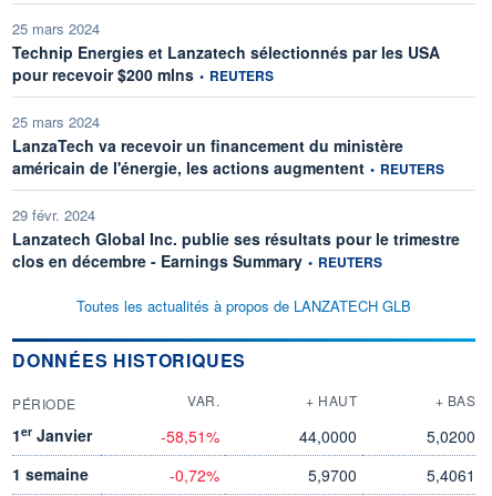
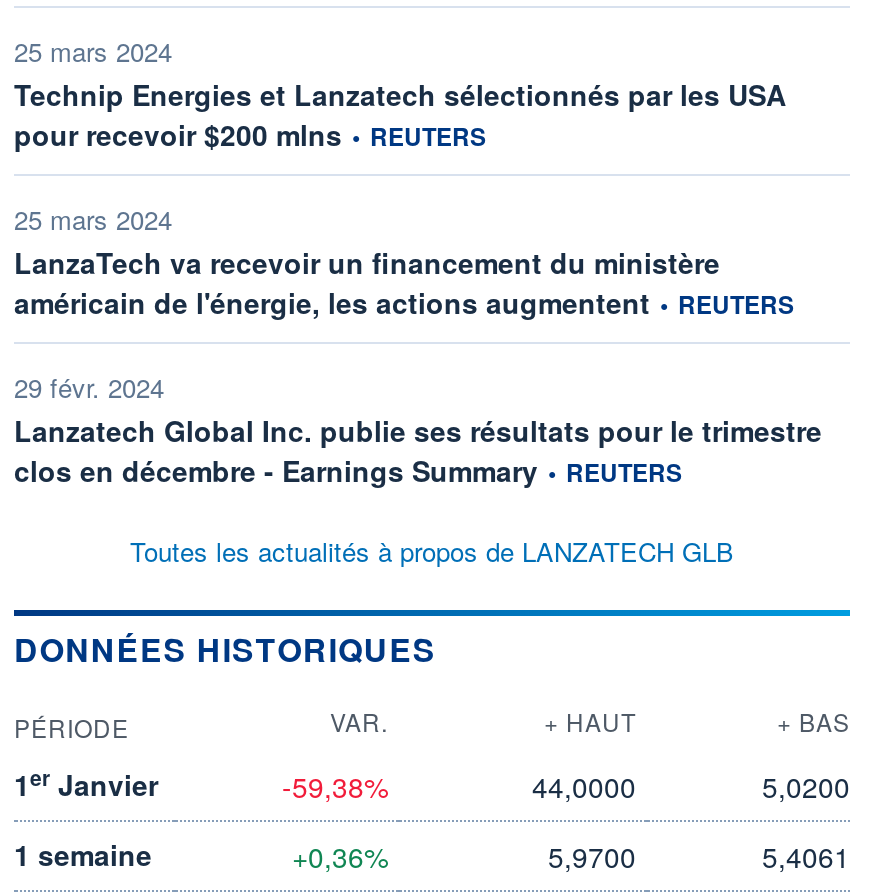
[161,425,219,447] -58,51% -> [282,766,388,806] -59,38%
[170,464,219,486] -0,72% -> [292,836,388,876] +0,36%

